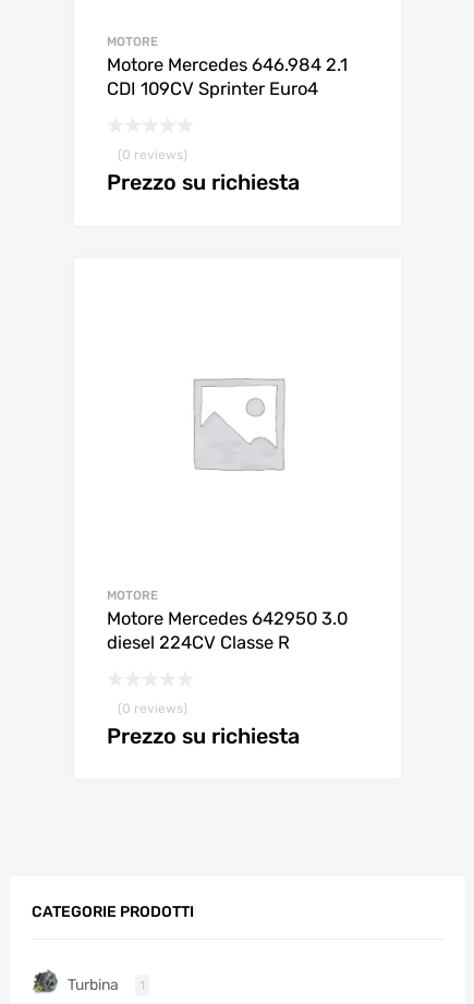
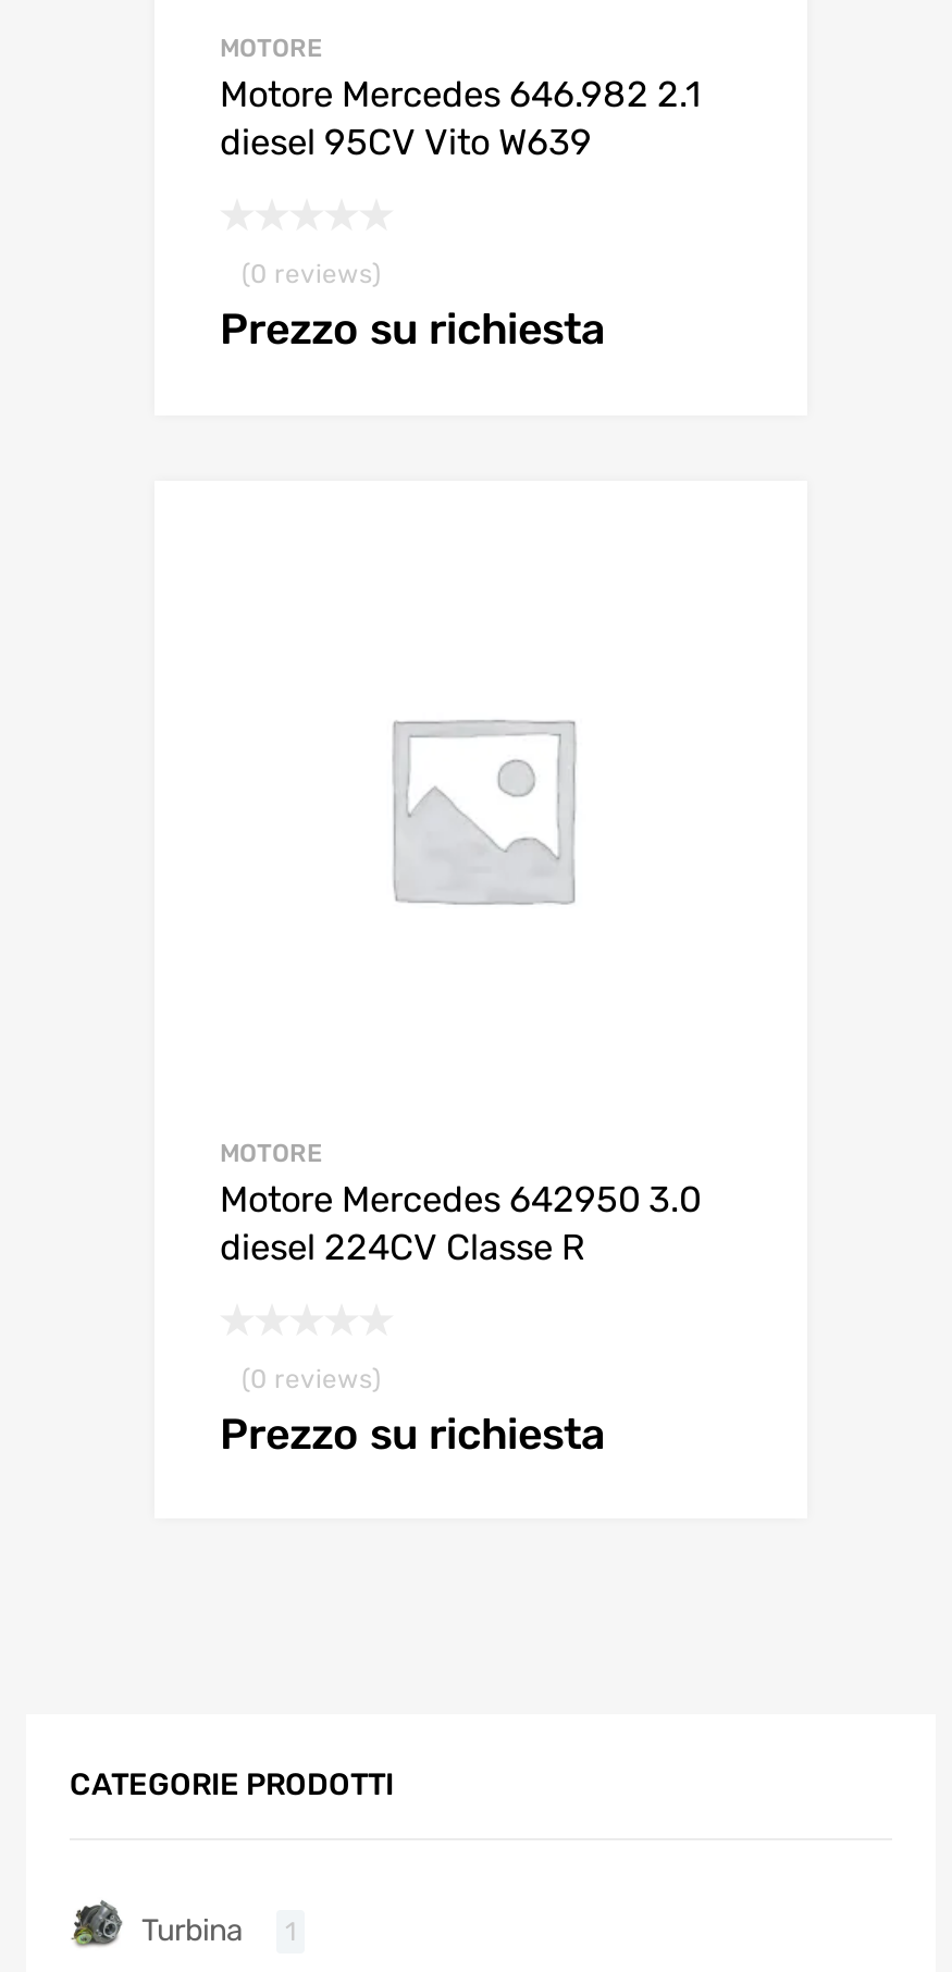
[107,55,348,99] Motore Mercedes 646.984 2.1 | CDI 109CV Sprinter Euro4 -> [220,74,701,163] Motore Mercedes 646.982 2.1 | diesel 95CV Vito W639

